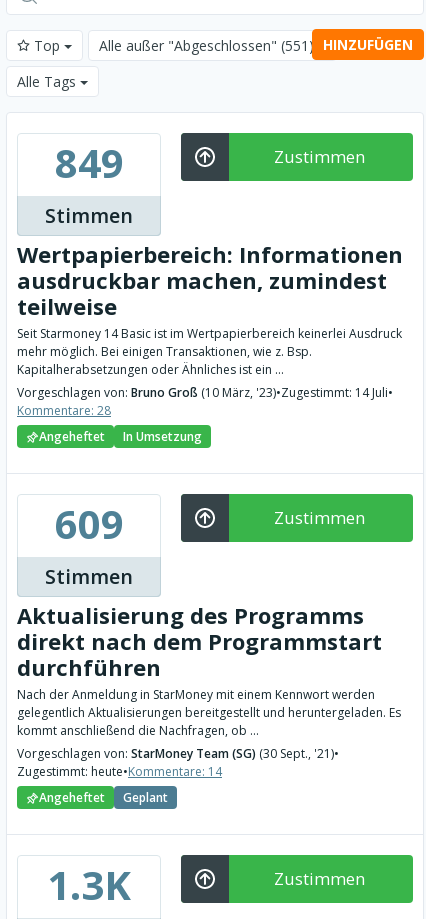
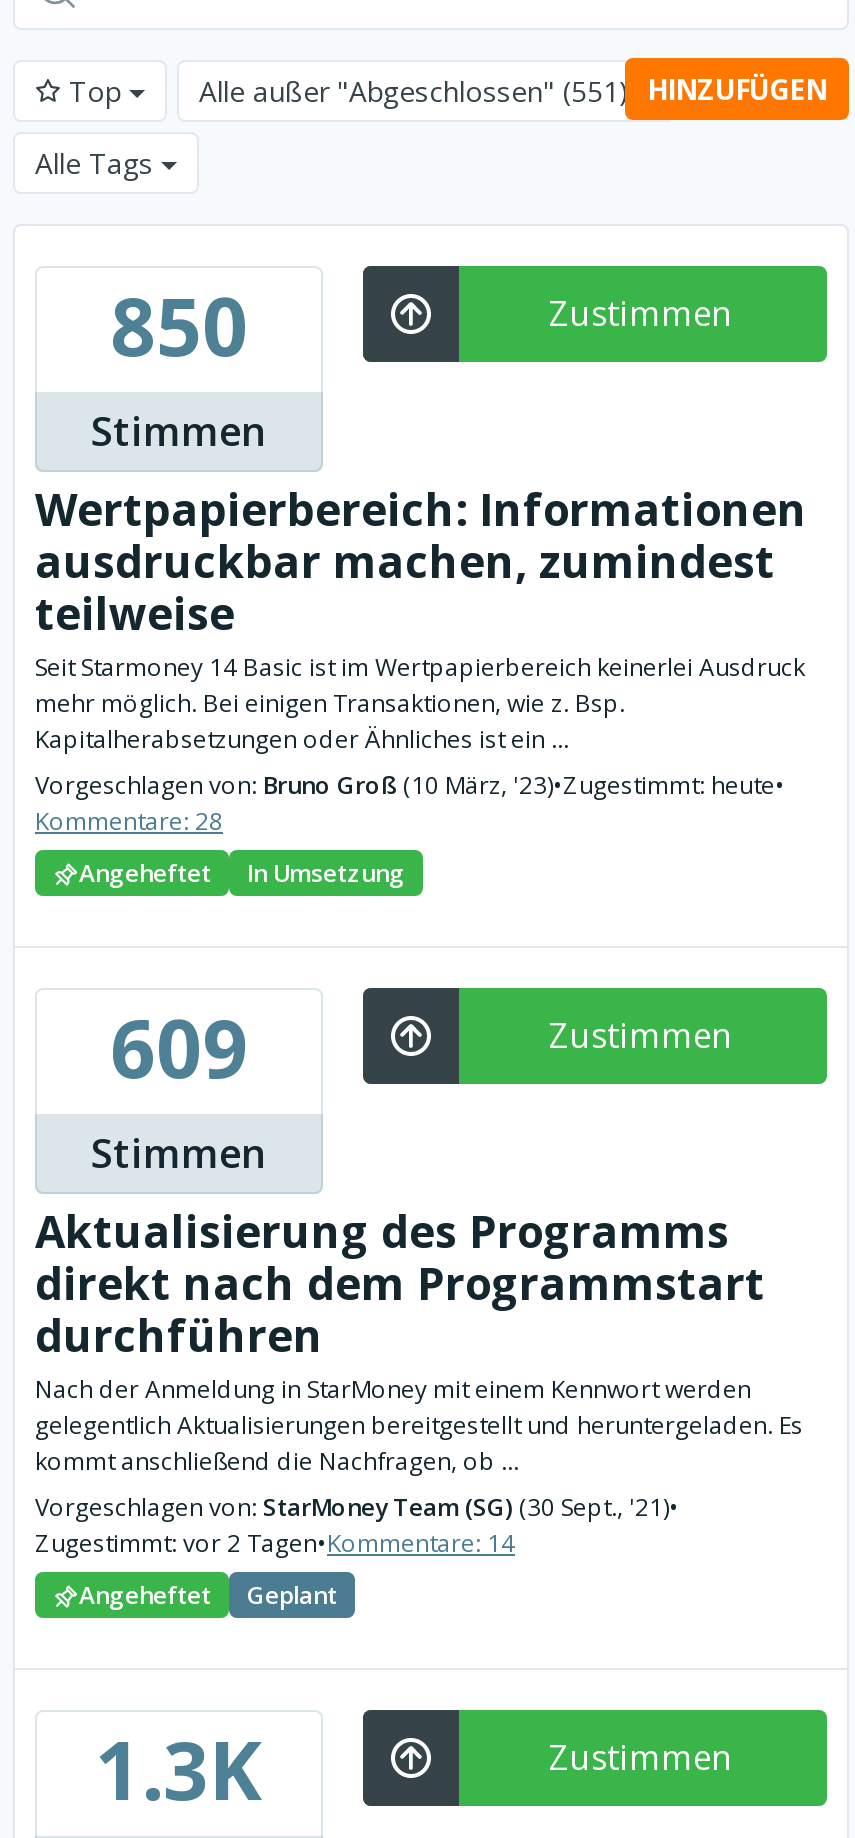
[54,135,123,190] 849 -> [110,270,248,380] 850
[17,384,393,401] Vorgeschlagen von: Bruno Groß (10 März, '23)•Zugestimmt: 14 Juli• -> [35,768,785,802] Vorgeschlagen von: Bruno Groß (10 März, '23)•Zugestimmt: heute•
[17,763,222,780] Zugestimmt: heute•Kommentare: 14 -> [35,1526,515,1560] Zugestimmt: vor 2 Tagen•Kommentare: 14

